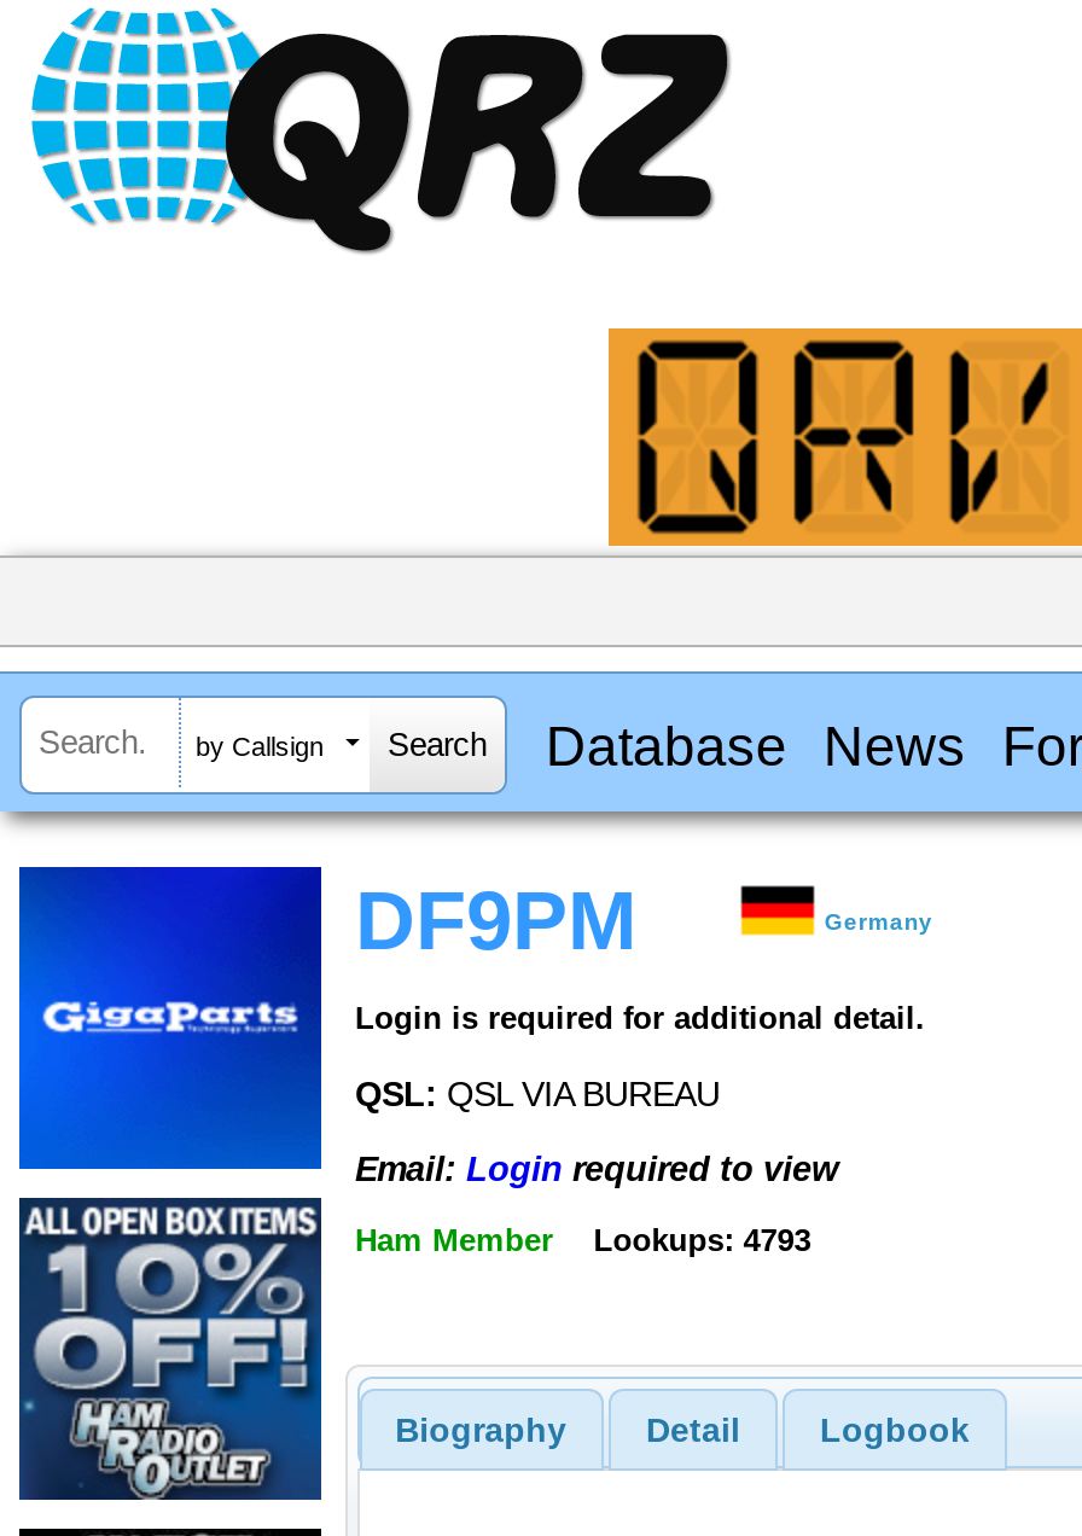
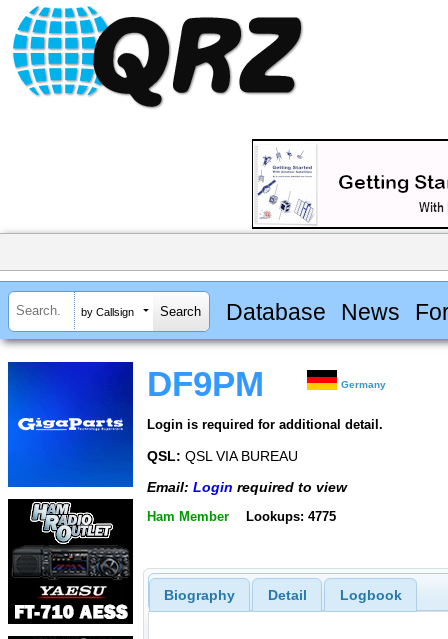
[606,326,1075,548] [image] -> [251,138,445,230] [image]
[17,1198,811,1502] [image] | Ham Member Lookups: 4793 -> [7,499,336,625] [image] | Ham Member Lookups: 4775

